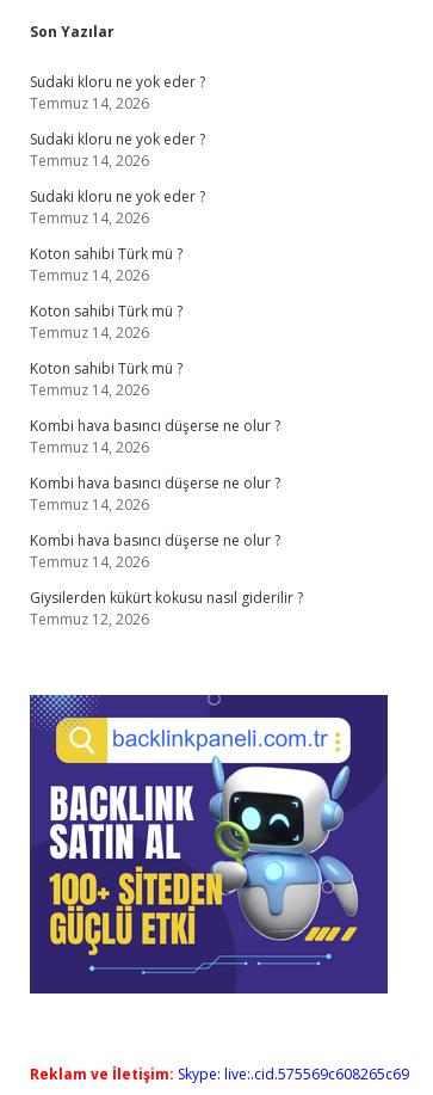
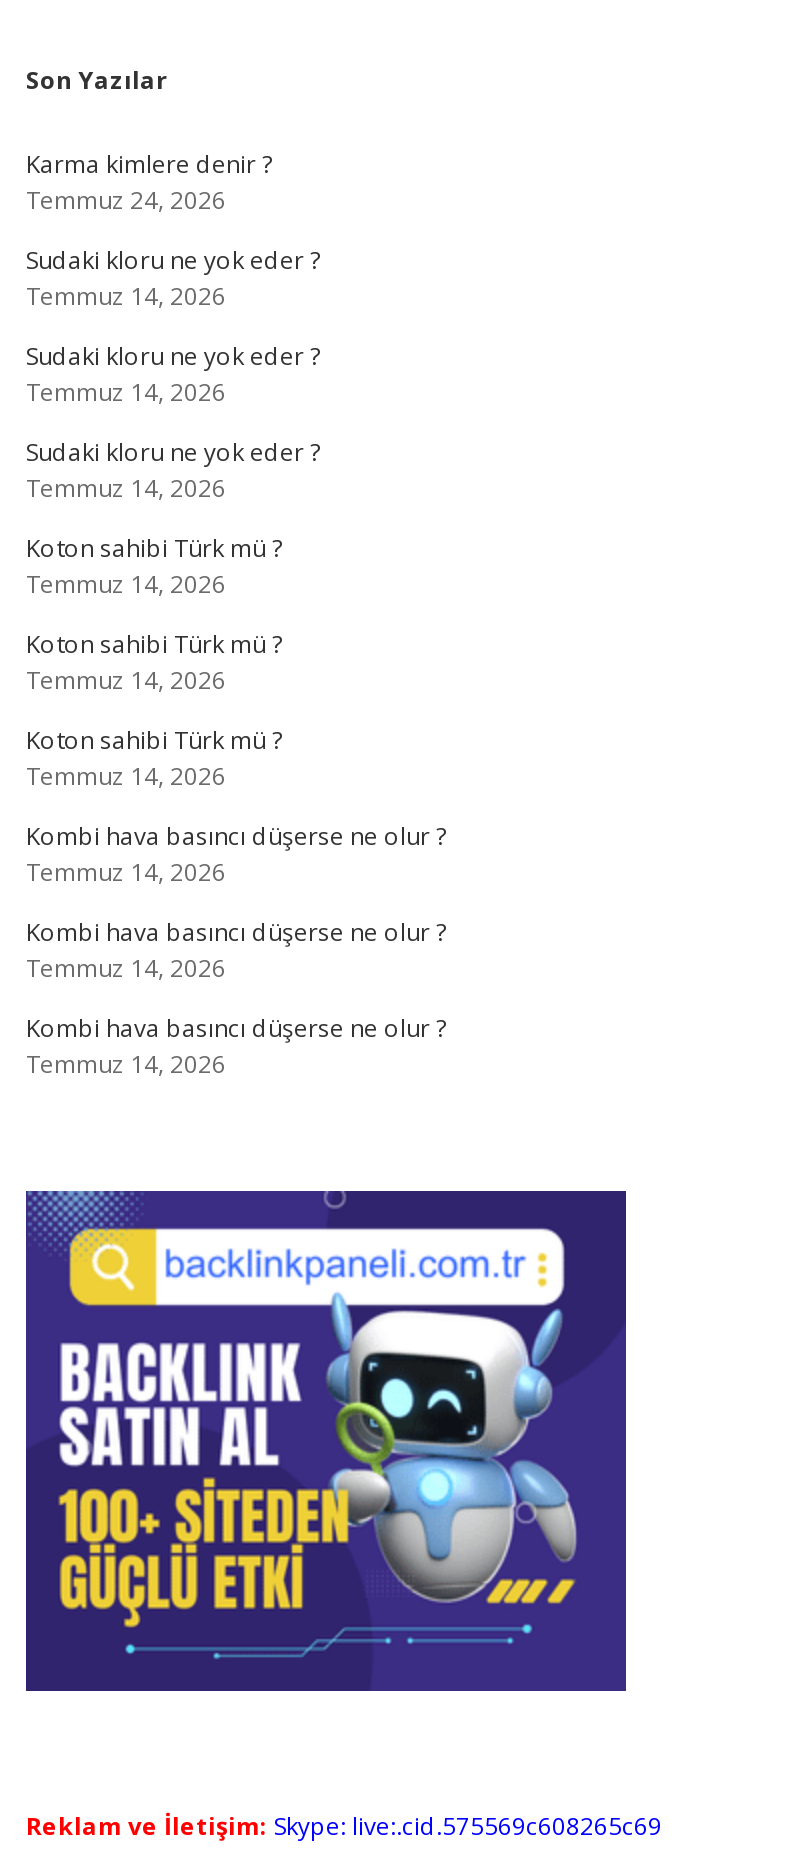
none -> [26,147,272,217] Karma kimlere denir ? | Temmuz 24, 2026
moved [30,72,280,572] -> [26,243,446,1081]: Sudaki kloru ne yok eder ? | Temmuz 14, 2026 | Sudaki kloru ne yok eder ? | ... | Kombi hava basıncı düşerse ne olur ? | Temmuz 14, 2026
[30,588,303,629] Giysilerden kükürt kokusu nasıl giderilir ? | Temmuz 12, 2026 -> none

